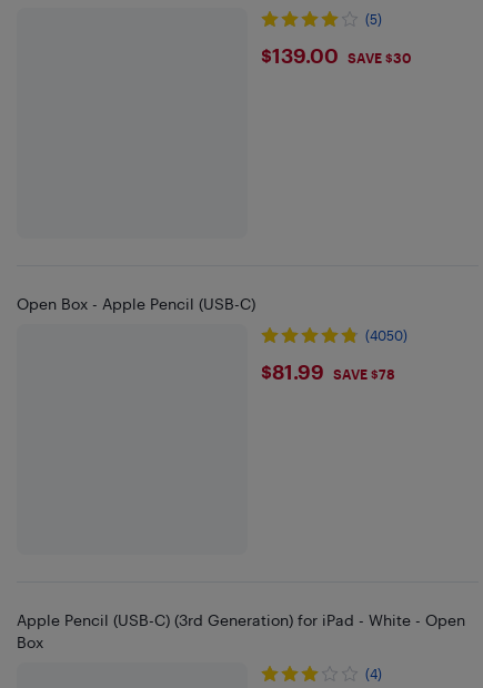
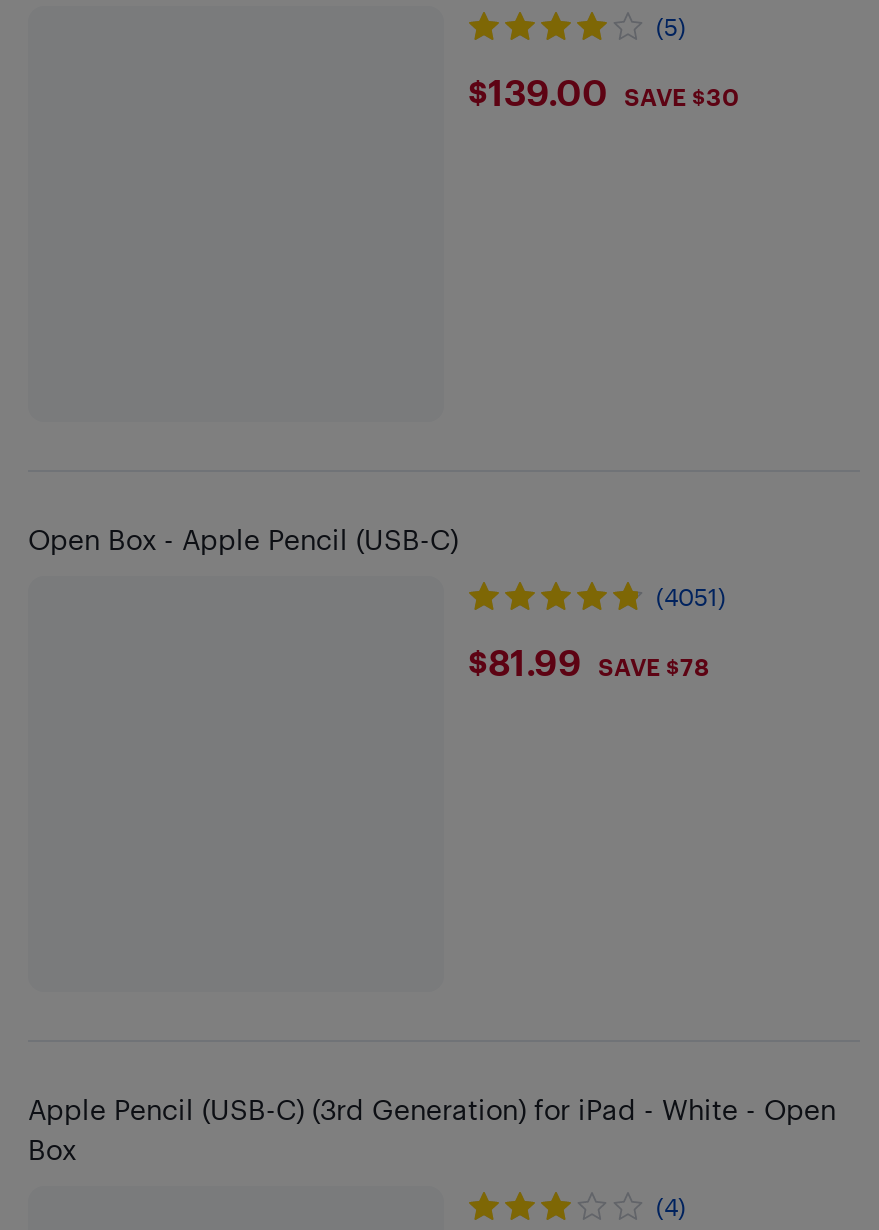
[365,327,407,343] (4050) -> [656,582,726,610] (4051)

